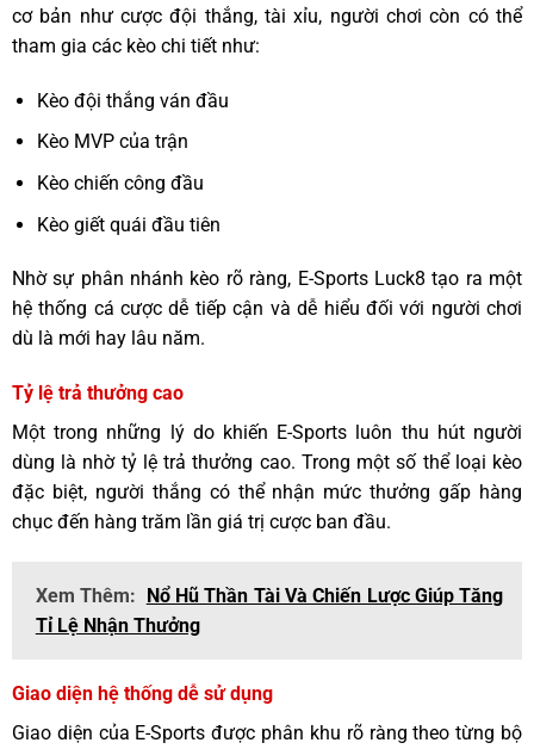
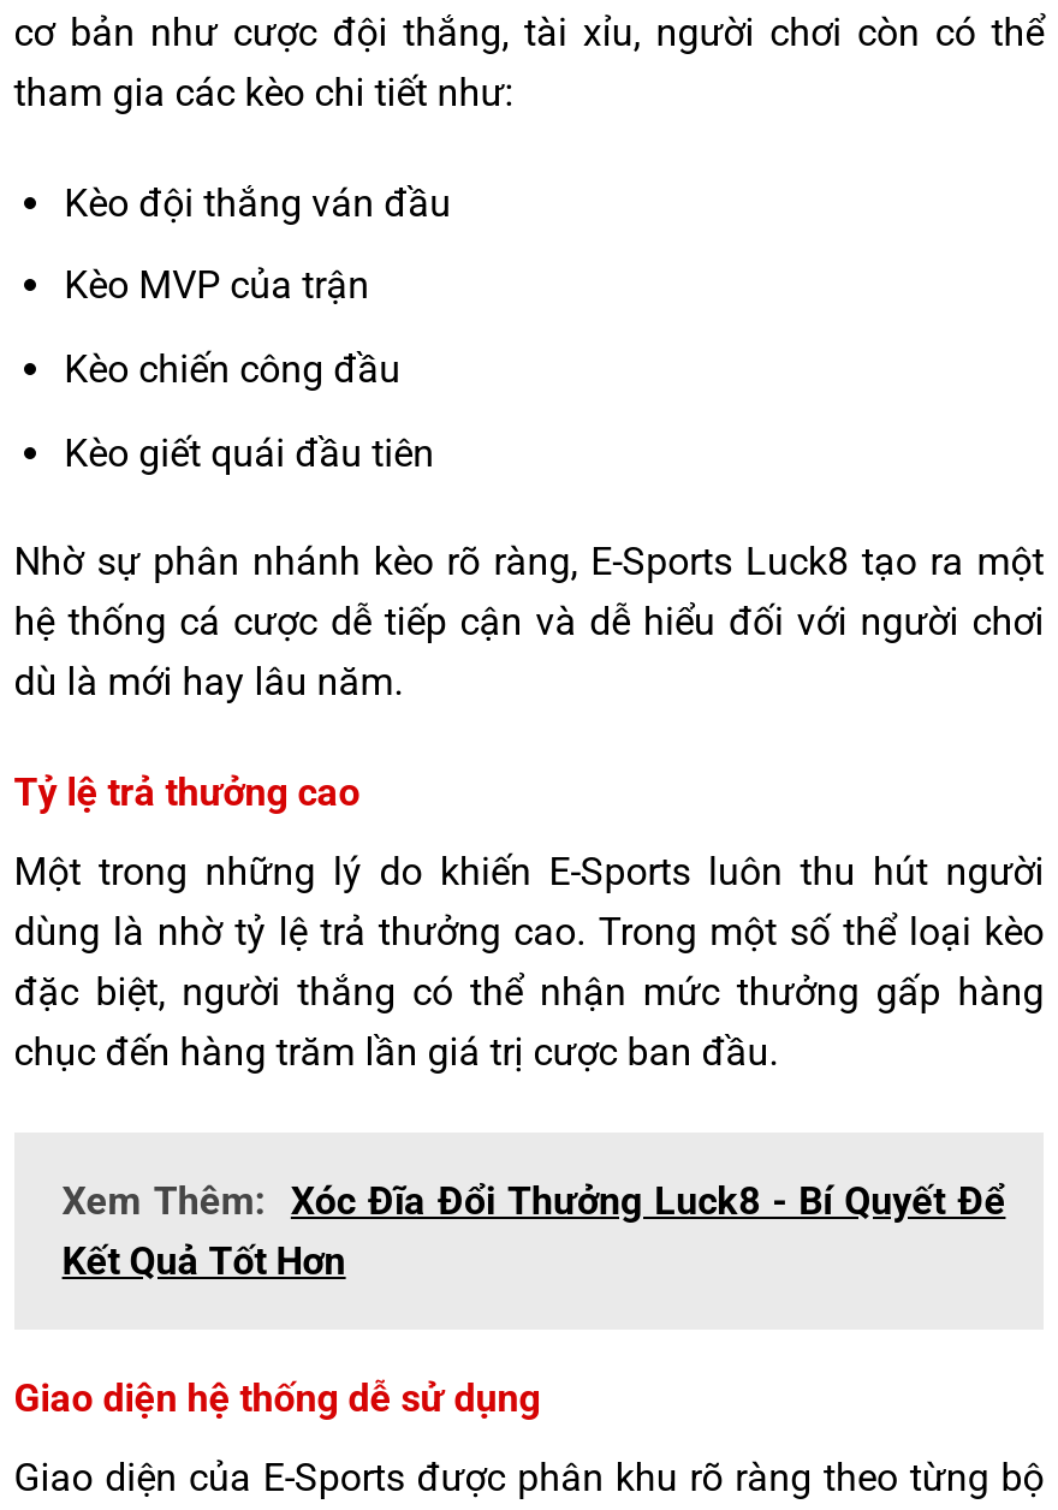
[36,584,503,637] Xem Thêm: Nổ Hũ Thần Tài Và Chiến Lược Giúp Tăng | Tỉ Lệ Nhận Thưởng -> [62,1178,1006,1284] Xem Thêm: Xóc Đĩa Đổi Thưởng Luck8 - Bí Quyết Để | Kết Quả Tốt Hơn

